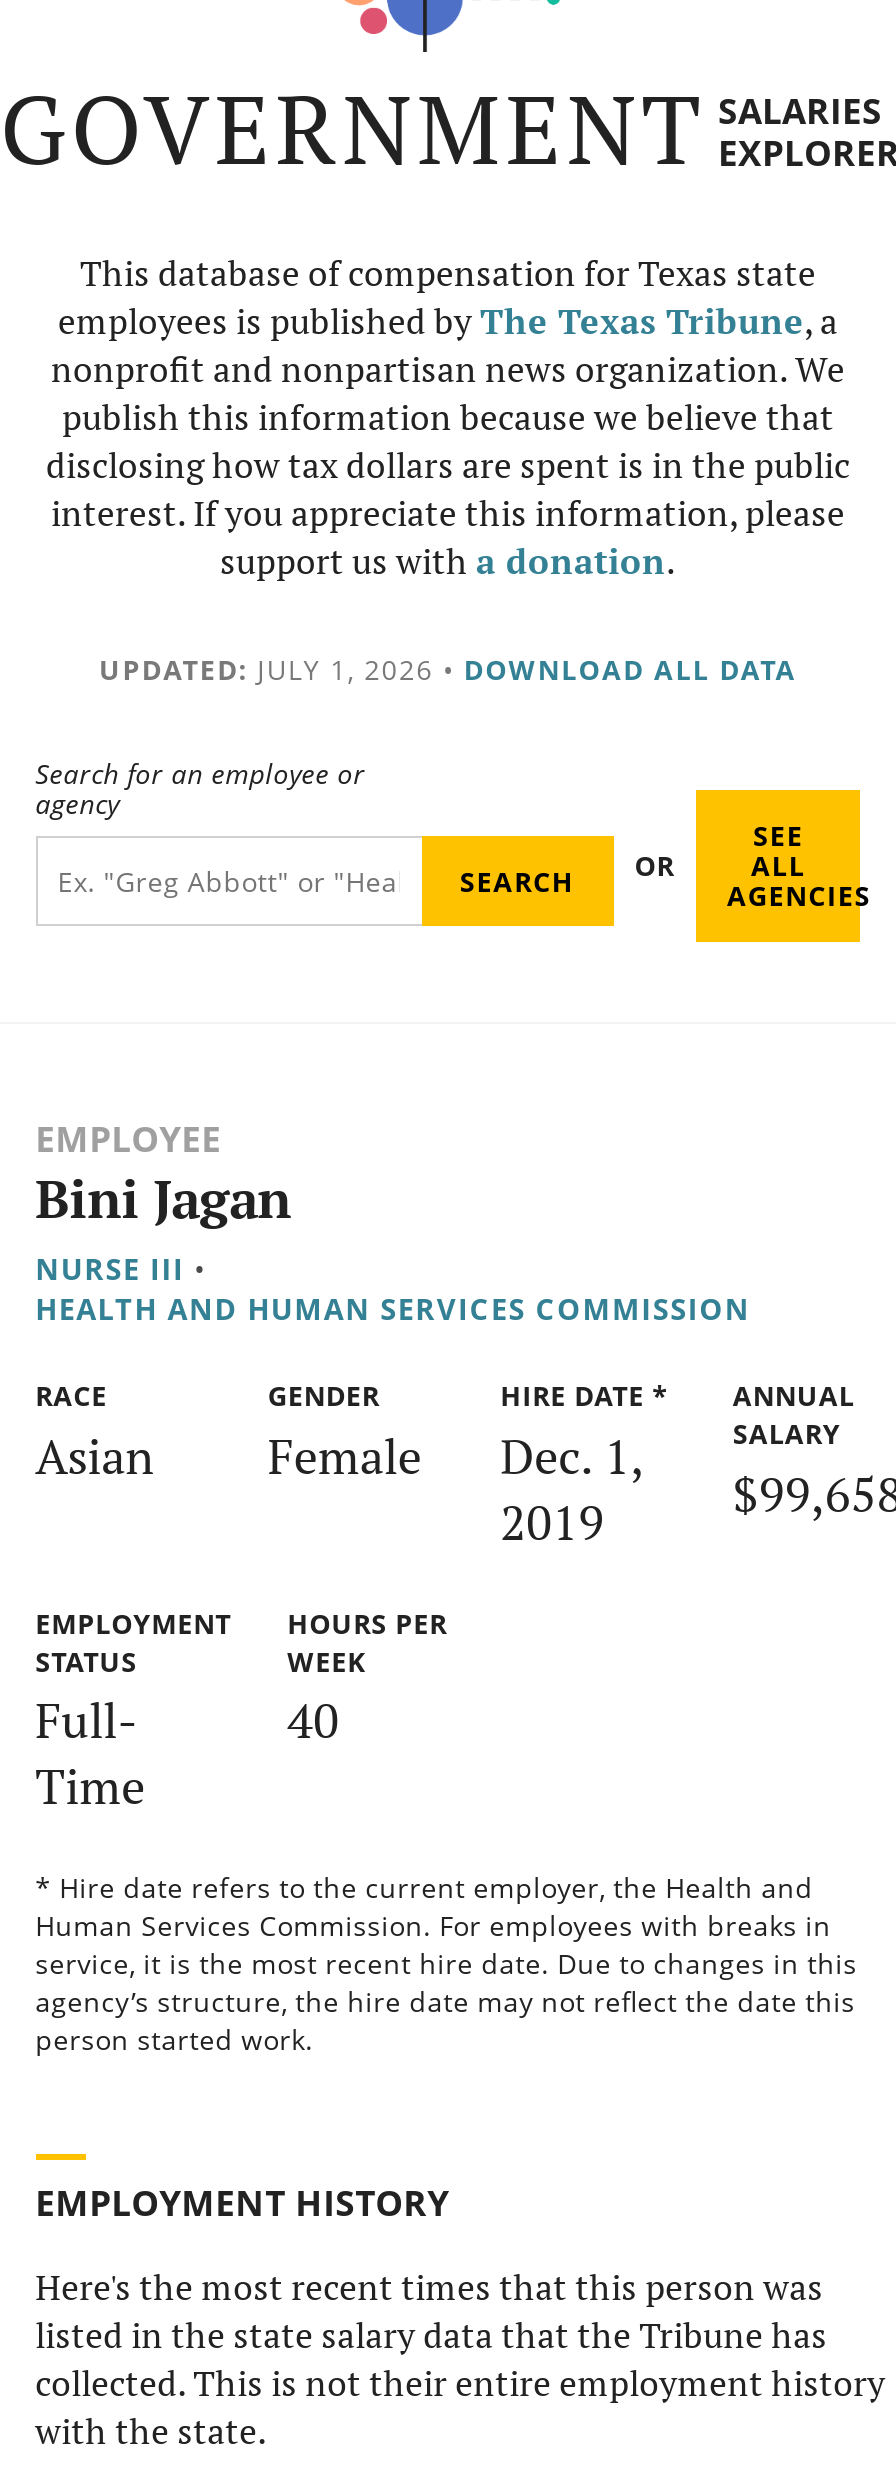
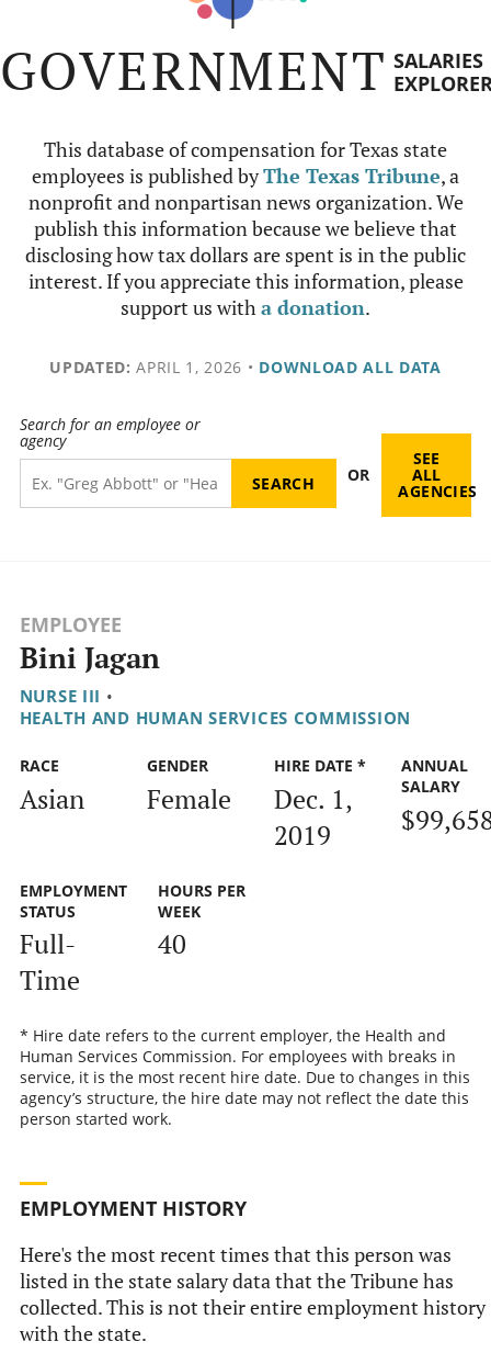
[99,650,797,688] UPDATED: JULY 1, 2026 • DOWNLOAD ALL DATA -> [50,357,441,377] UPDATED: APRIL 1, 2026 • DOWNLOAD ALL DATA

